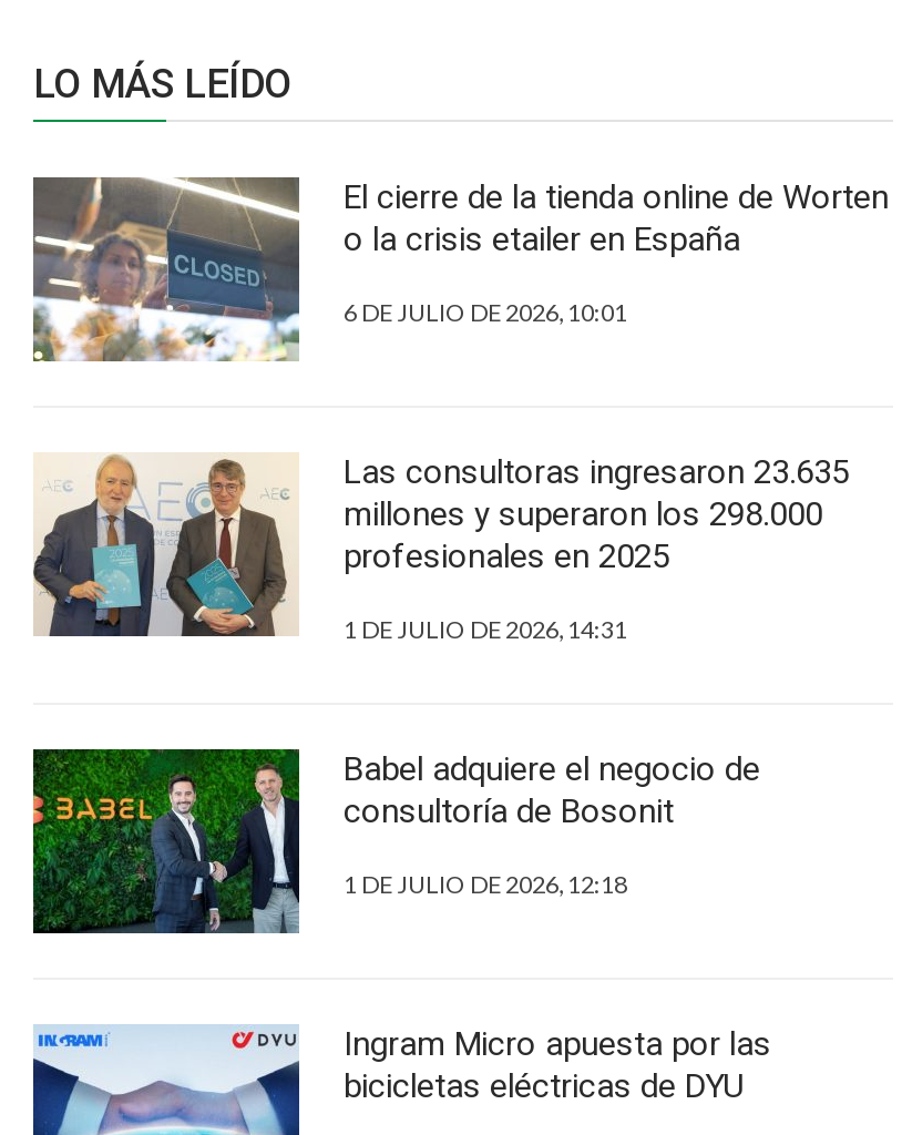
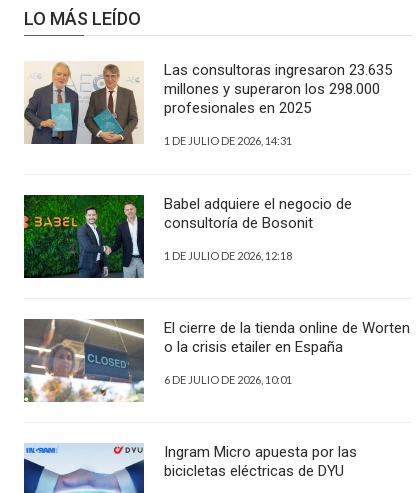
moved [31,175,889,364] -> [23,318,410,403]: [image] | El cierre de la tienda online de Worten | o la crisis etailer en España | 6 DE JULIO DE 2026, 10:01
moved [31,452,849,899] -> [23,61,392,262]: [image] | Las consultoras ingresaron 23.635 | millones y superaron los 298.000 | profesionales en 2025 | 1 DE JULIO DE 2026, 14:31 | Babel adquiere el negocio de | consultoría de Bosonit | 1 DE JULIO DE 2026, 12:18

